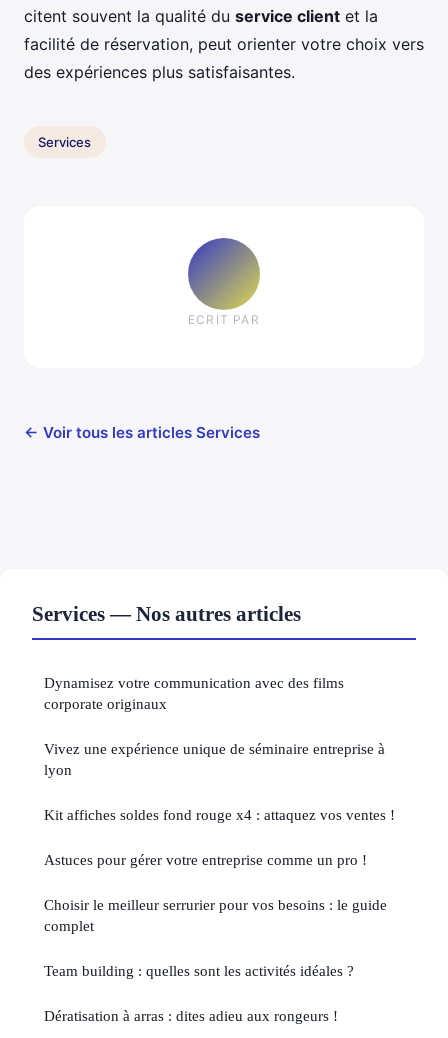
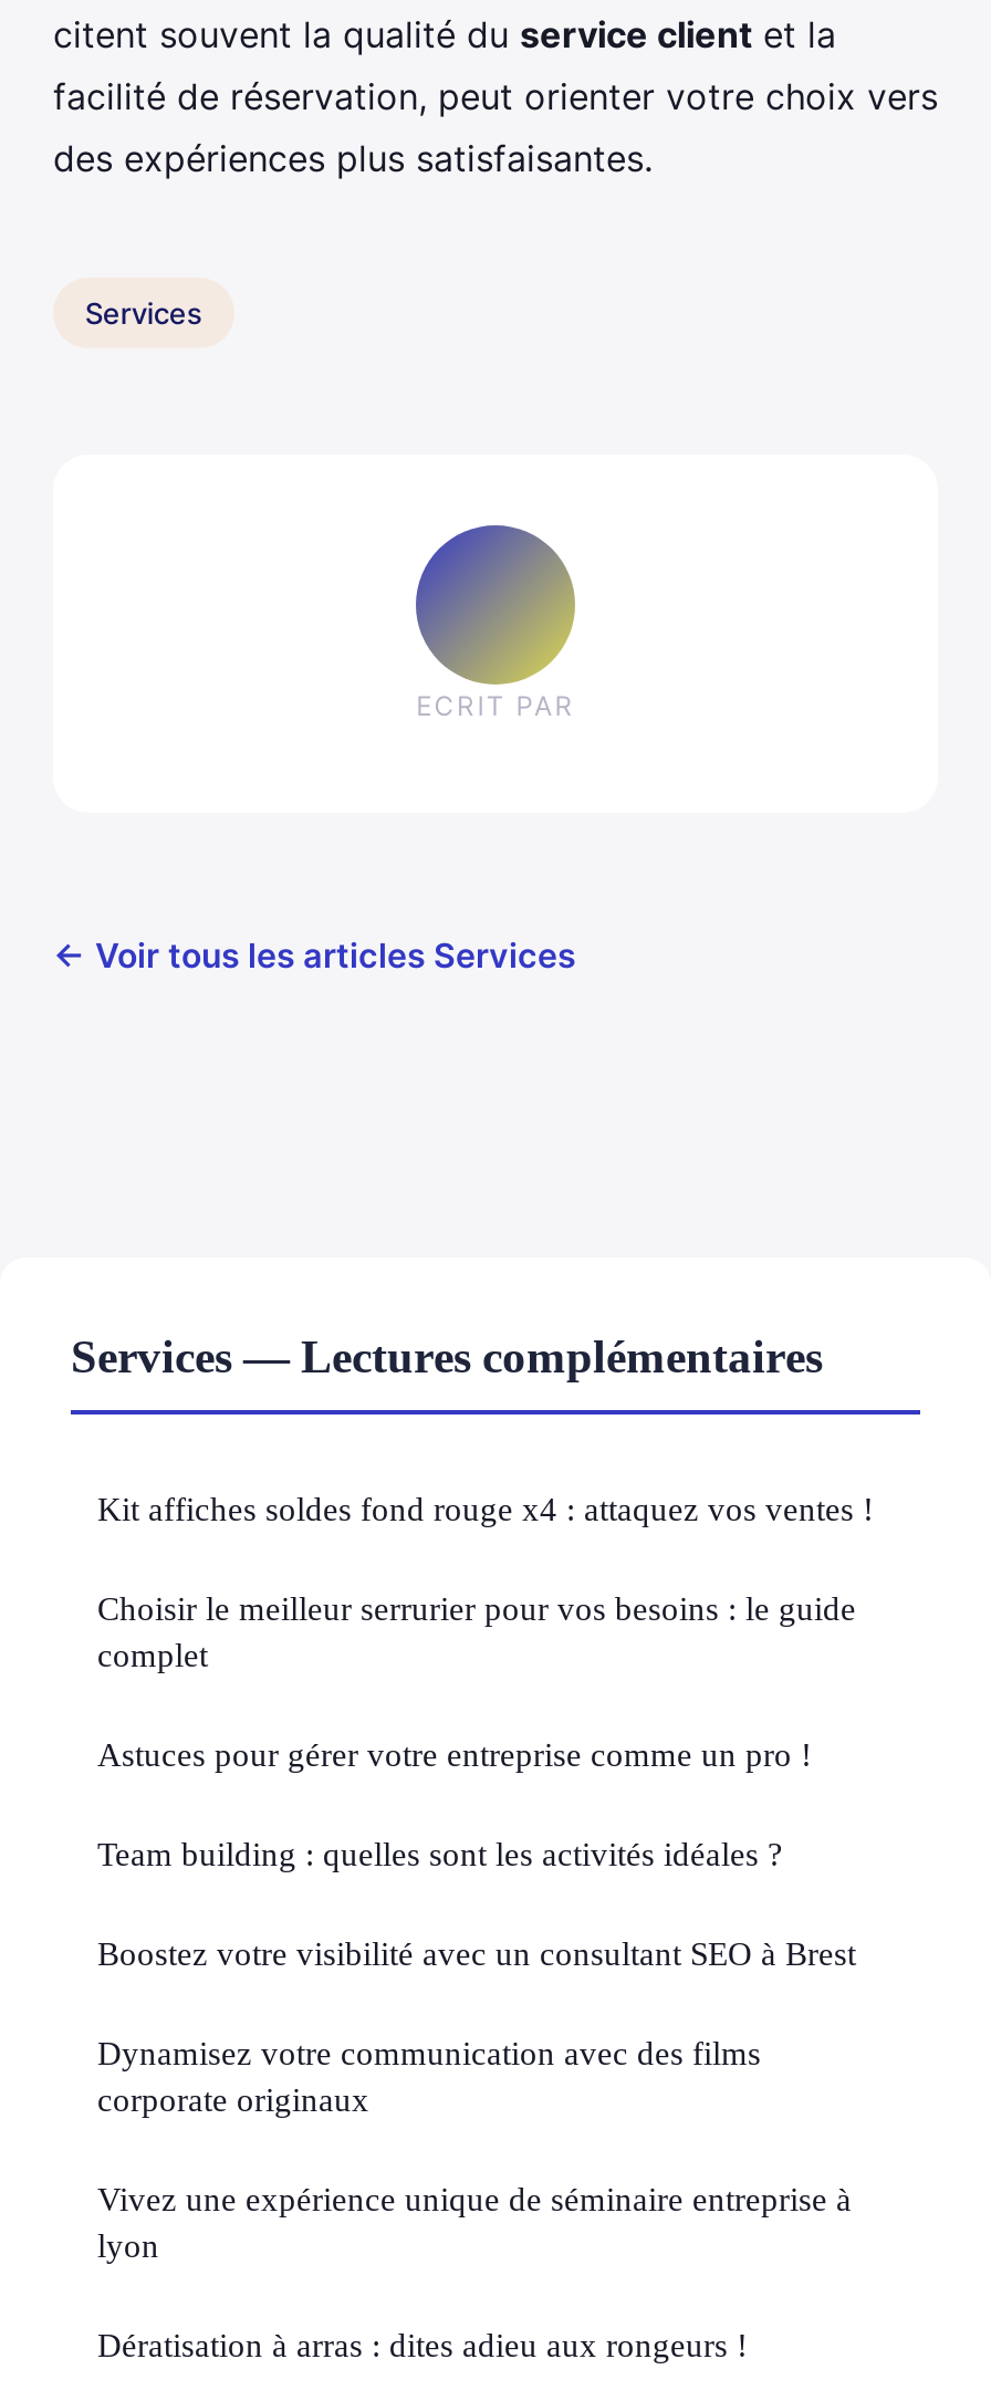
[32,602,301,625] Services — Nos autres articles -> [71,1330,856,1972] Services — Lectures complémentaires | Boostez votre visibilité avec un consultant SEO à Brest
moved [44,674,385,778] -> [97,2034,852,2264]: Dynamisez votre communication avec des films | corporate originaux | Vivez une expérience unique de séminaire entreprise à | lyon
moved [44,806,395,979] -> [97,1490,874,1872]: Kit affiches soldes fond rouge x4 : attaquez vos ventes ! | Astuces pour gérer votre entreprise comme un pro ! | Choisir le meilleur serrurier pour vos besoins : le guide | complet | Team building : quelles sont les activités idéales ?

